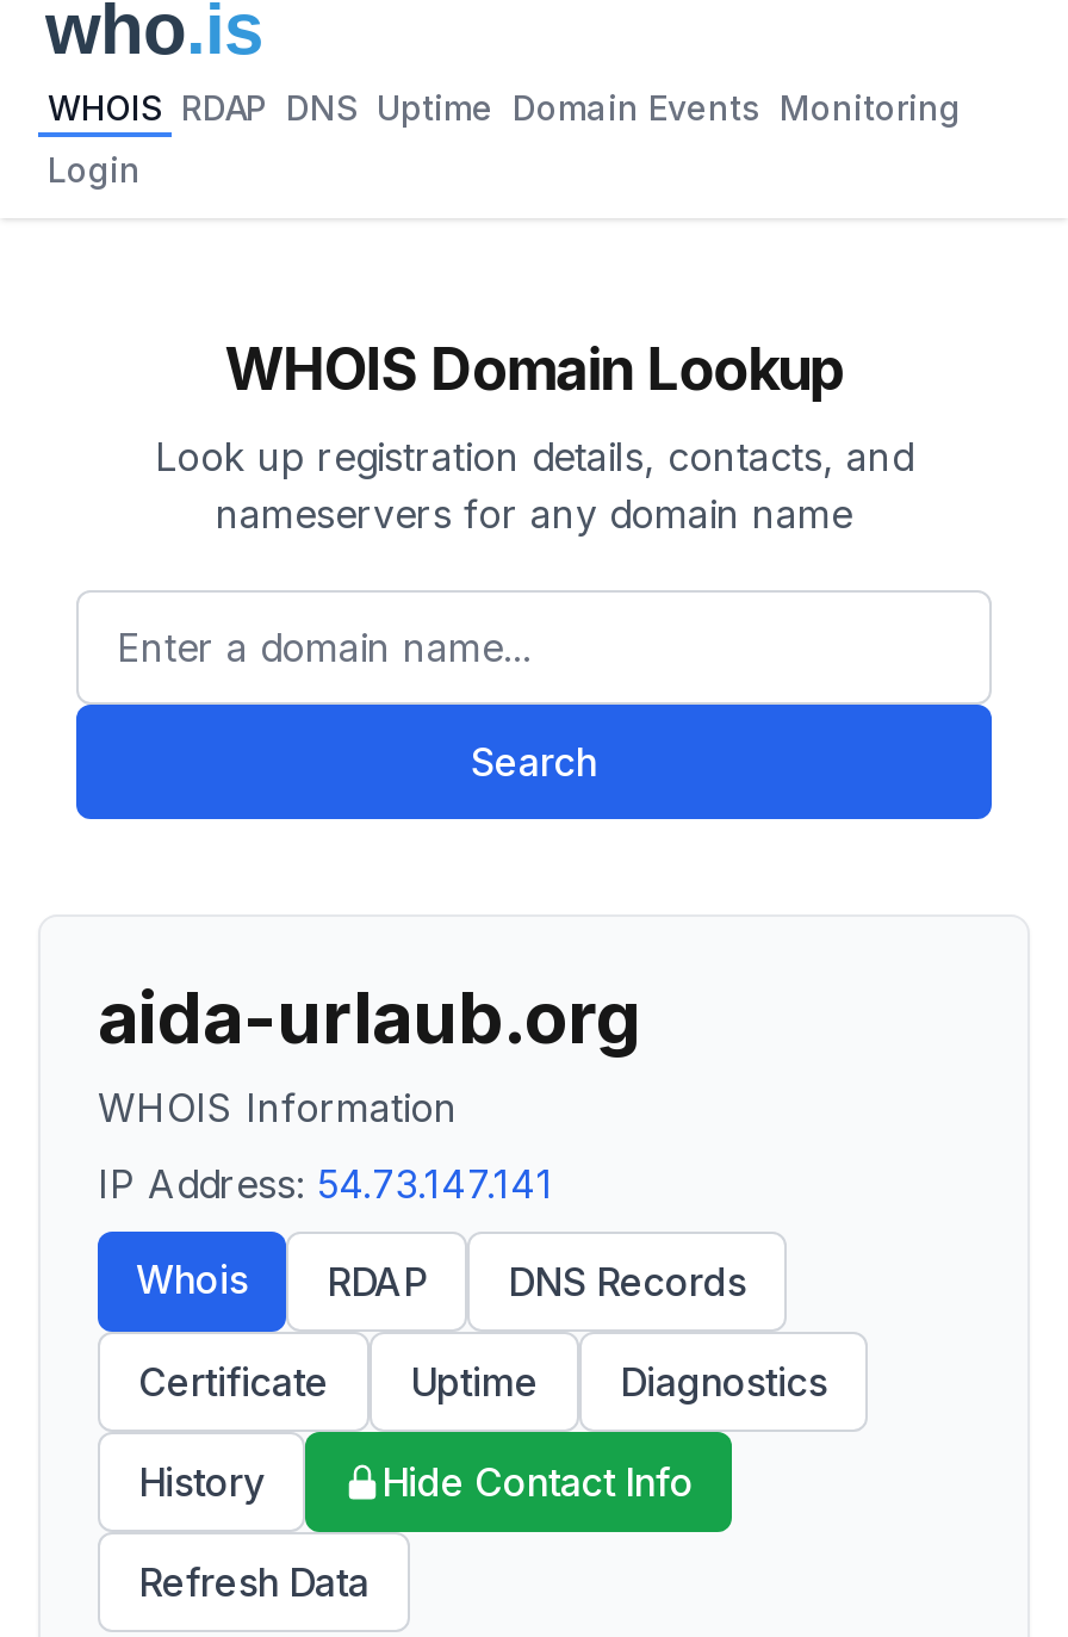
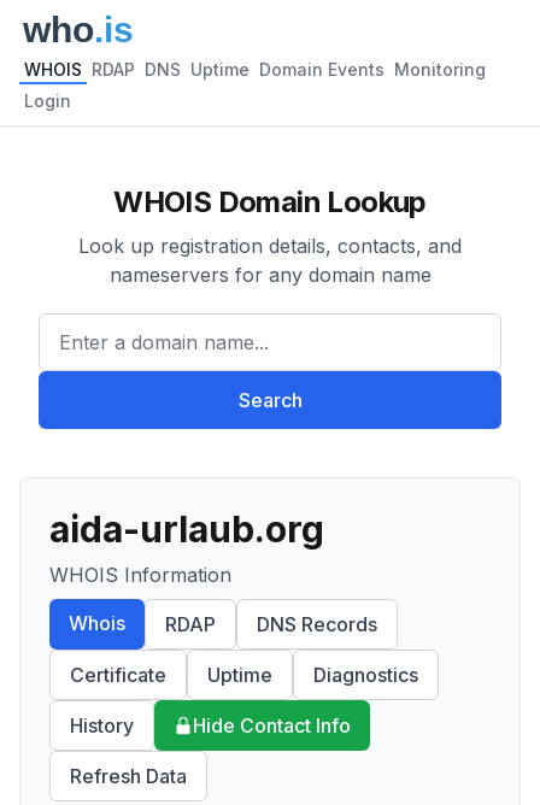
[98,1160,553,1208] IP Address: 54.73.147.141 -> none

